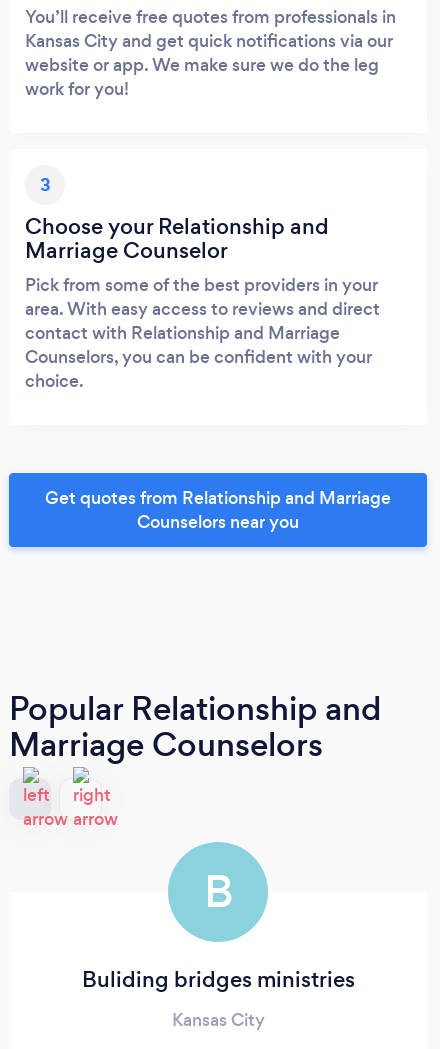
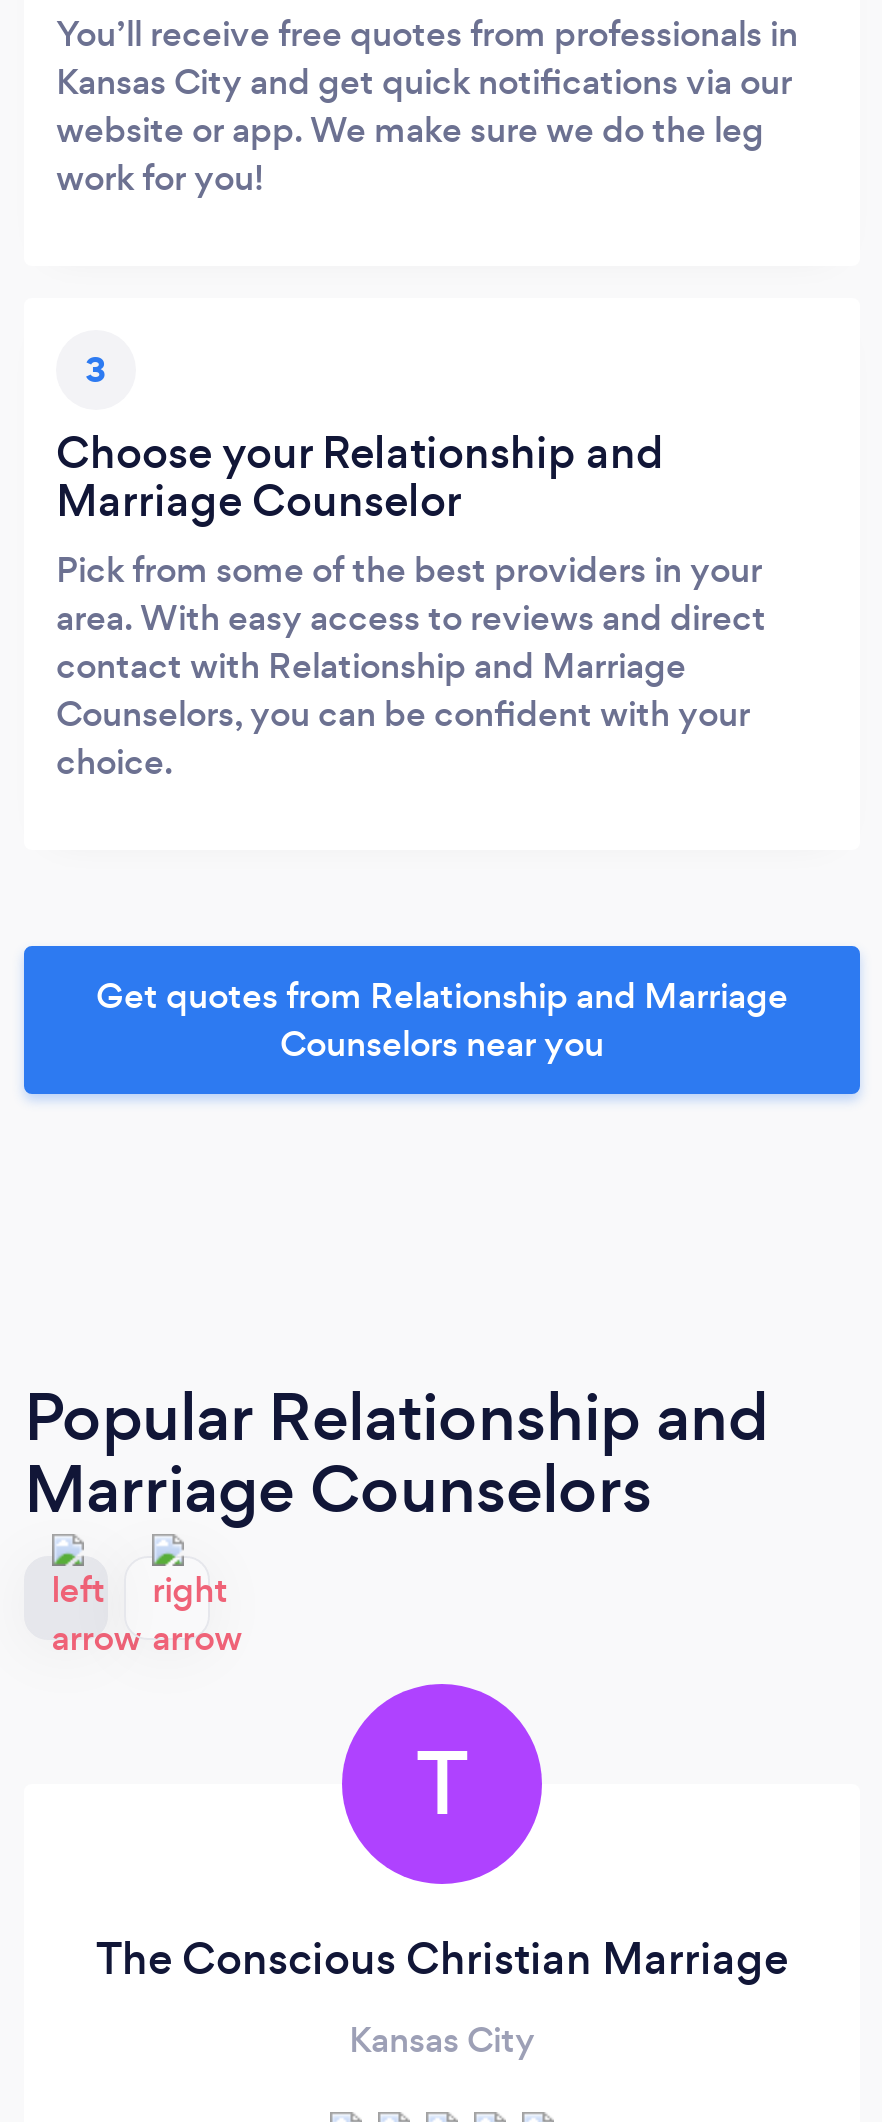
[203,862,232,922] B -> [416,1724,468,1844] T
[81,964,354,995] Buliding bridges ministries -> [96,1928,788,1990] The Conscious Christian Marriage

